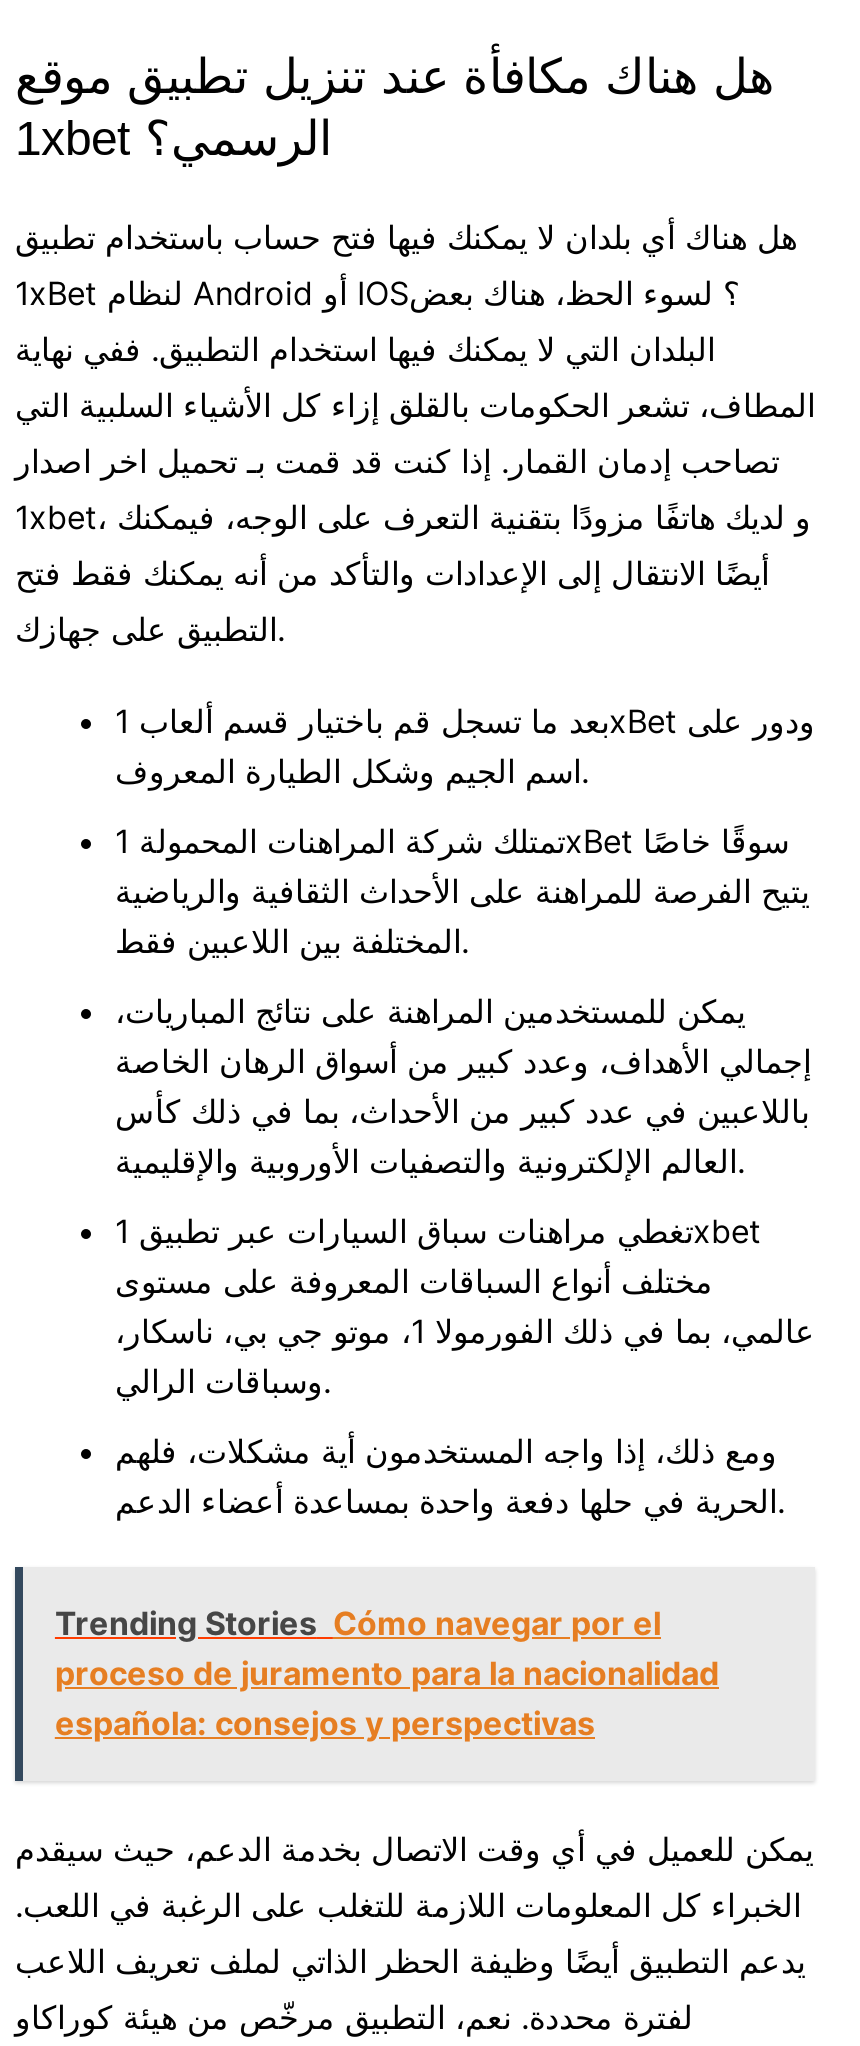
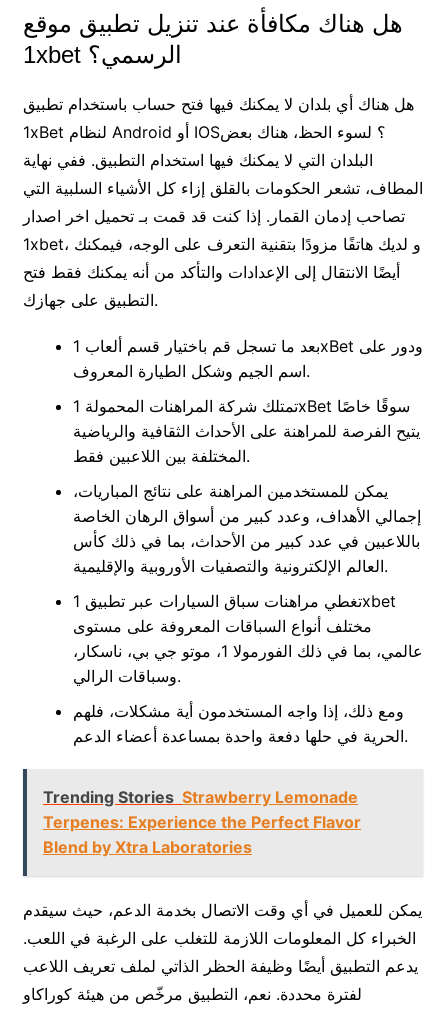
[55,1603,719,1743] Trending Stories Cómo navegar por el | proceso de juramento para la nacionalidad | española: consejos y perspectivas -> [43,787,361,857] Trending Stories Strawberry Lemonade | Terpenes: Experience the Perfect Flavor | Blend by Xtra Laboratories

